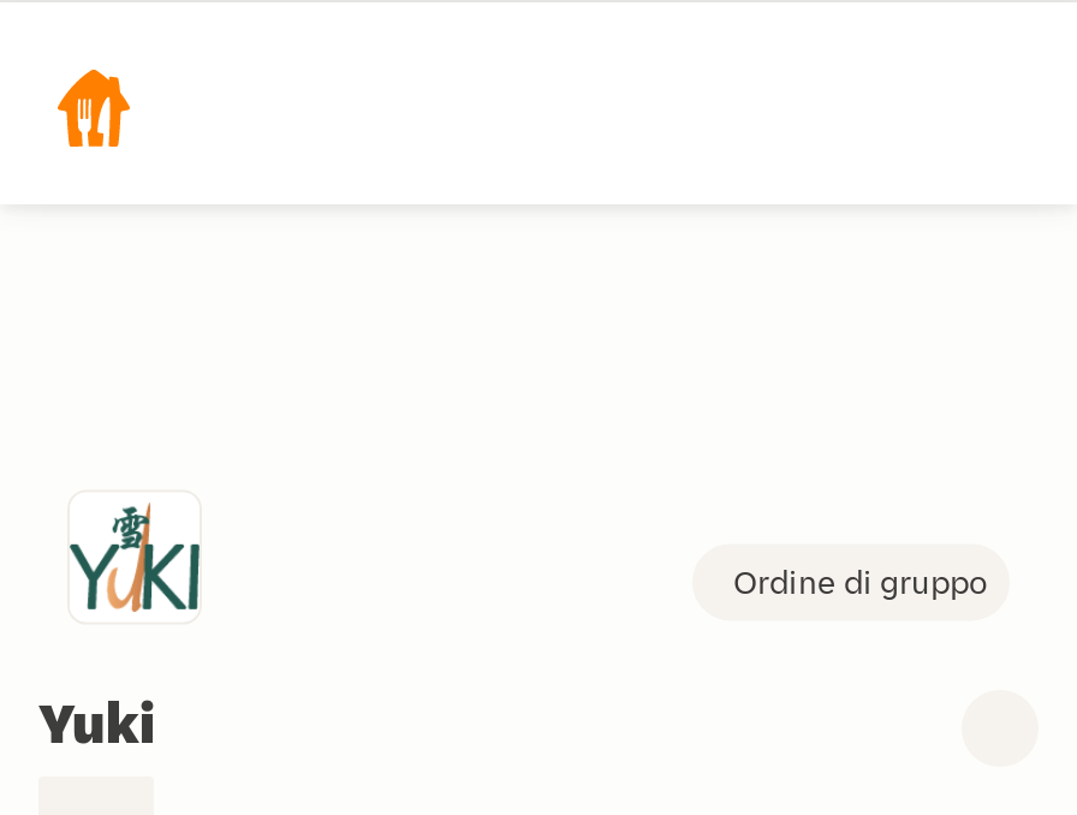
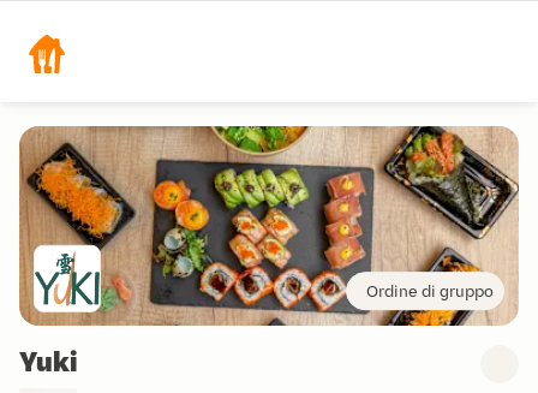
none -> [18,125,520,327] [image]

